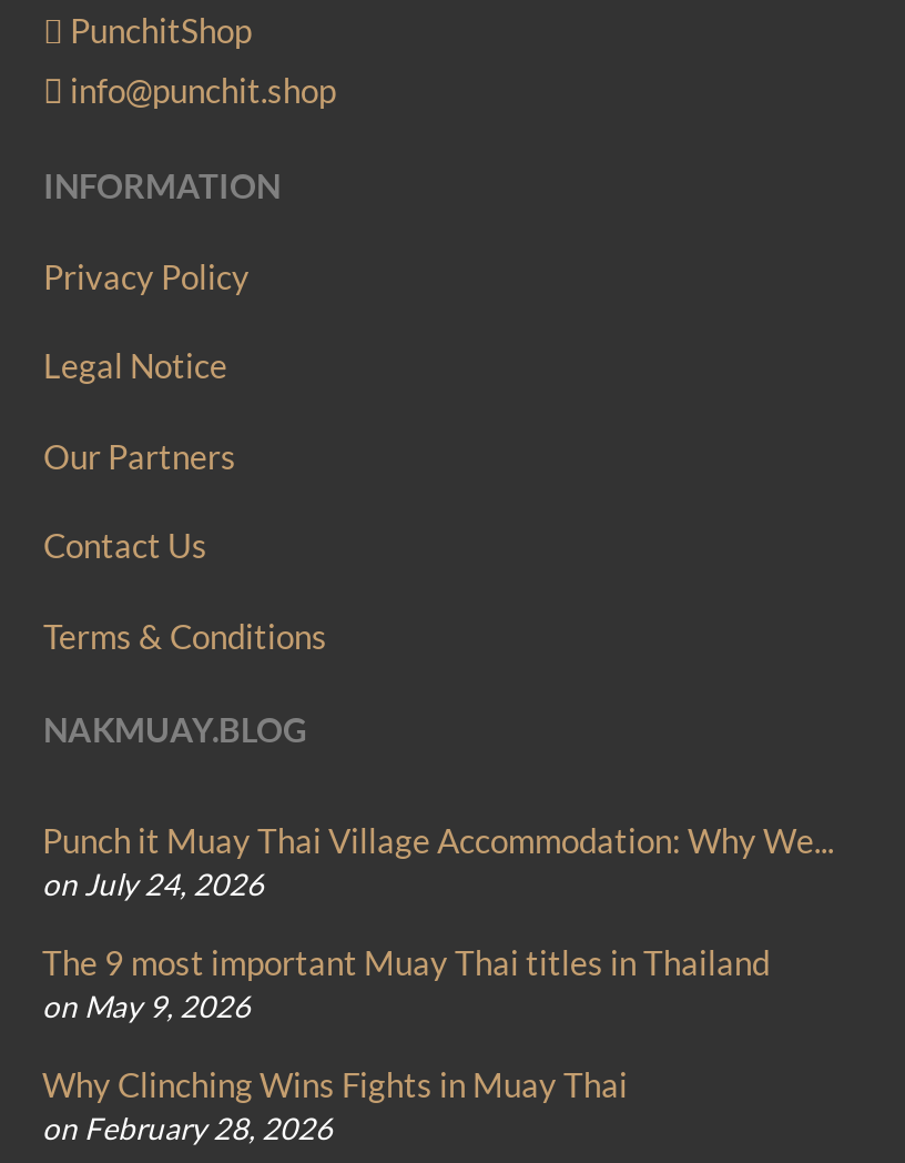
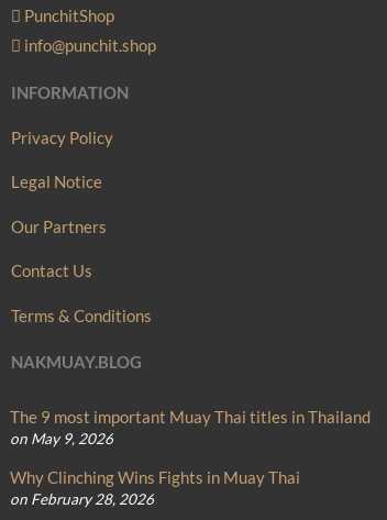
[42,819,834,901] Punch it Muay Thai Village Accommodation: Why We... | on July 24, 2026 -> none

